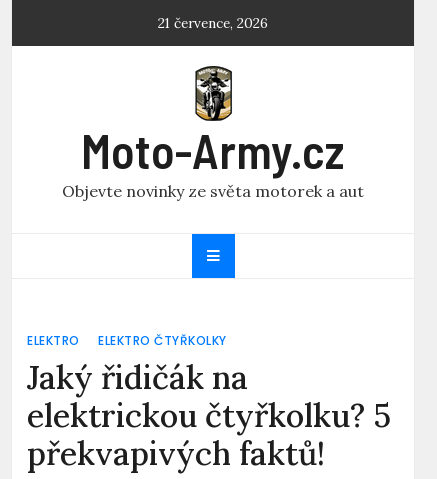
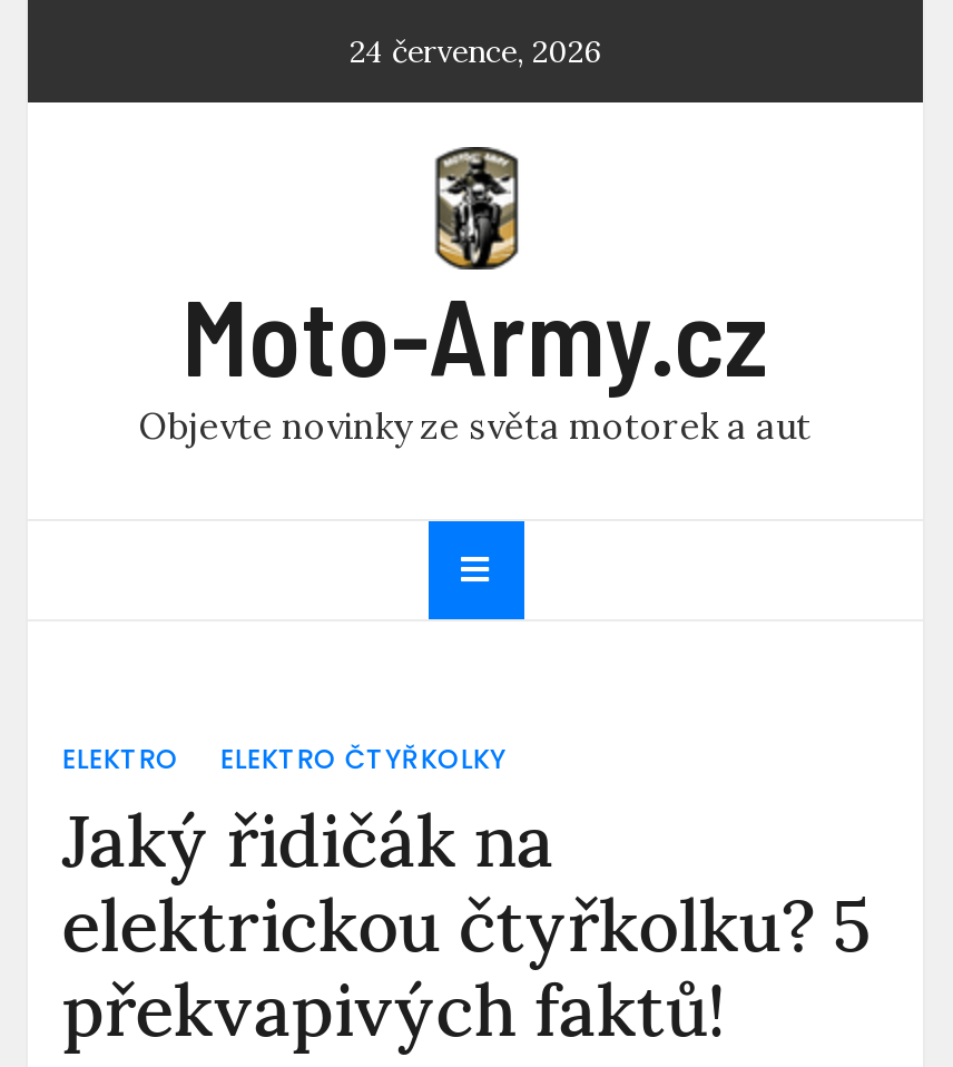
[158,14,268,32] 21 července, 2026 -> [350,31,601,71] 24 července, 2026

